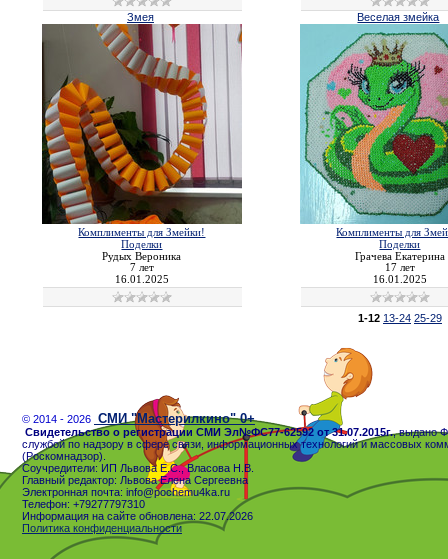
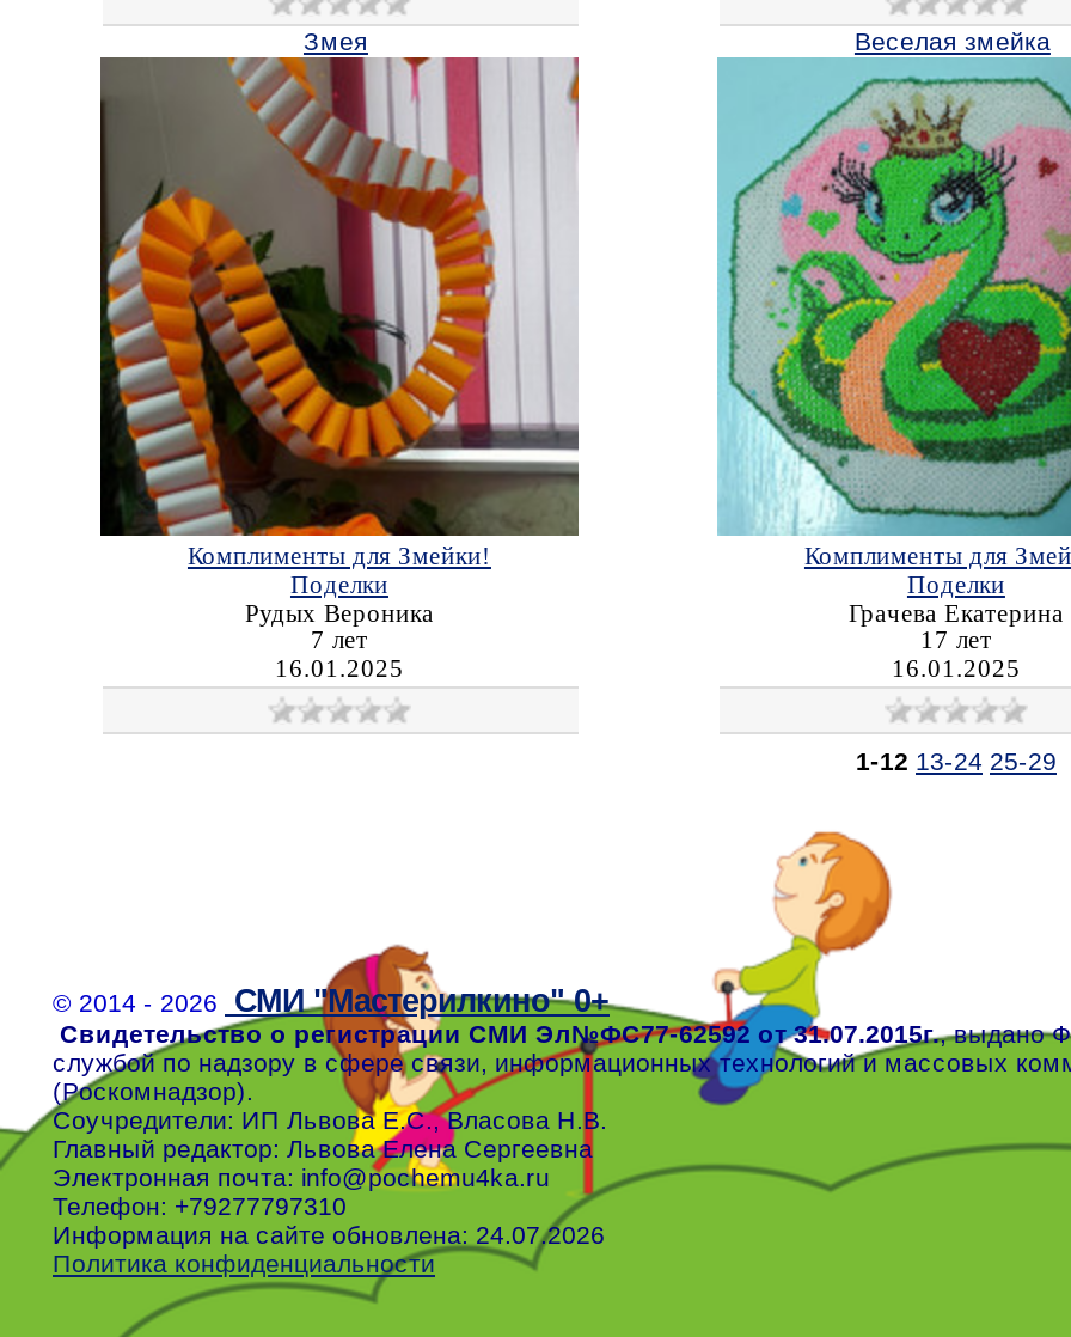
[22,510,253,522] Информация на сайте обновлена: 22.07.2026 -> [53,1220,605,1249] Информация на сайте обновлена: 24.07.2026

